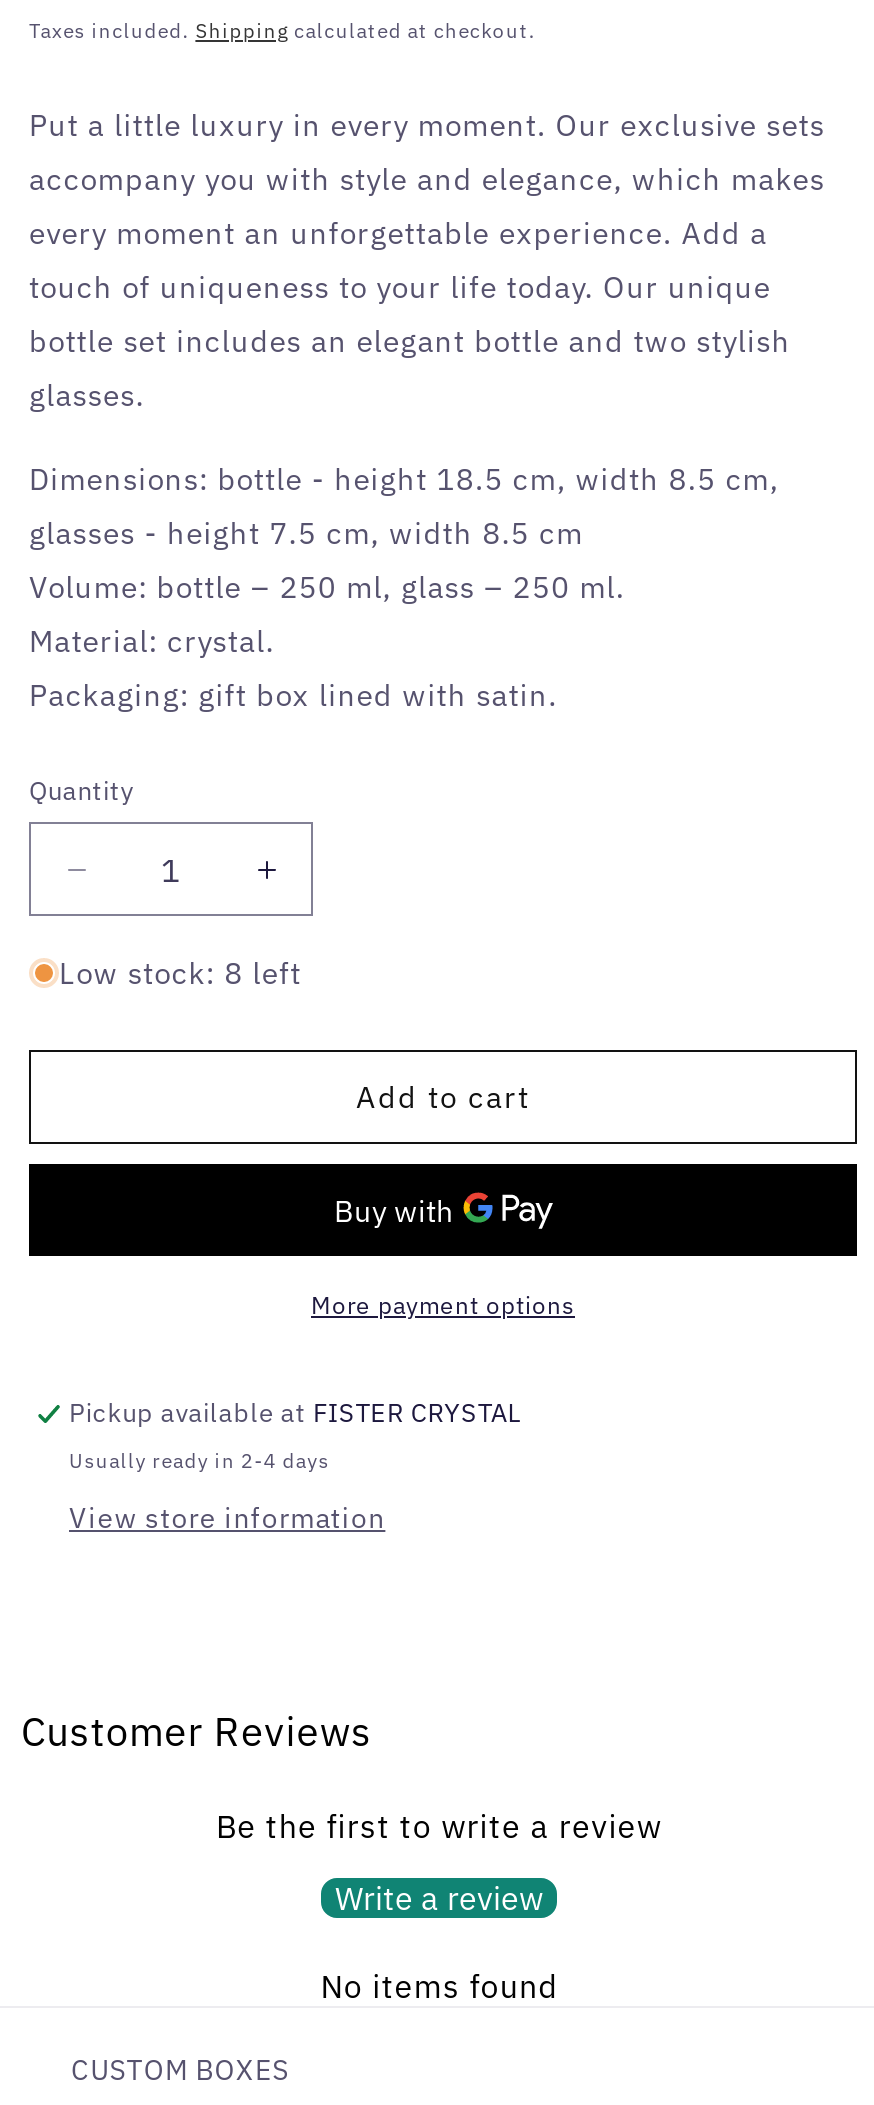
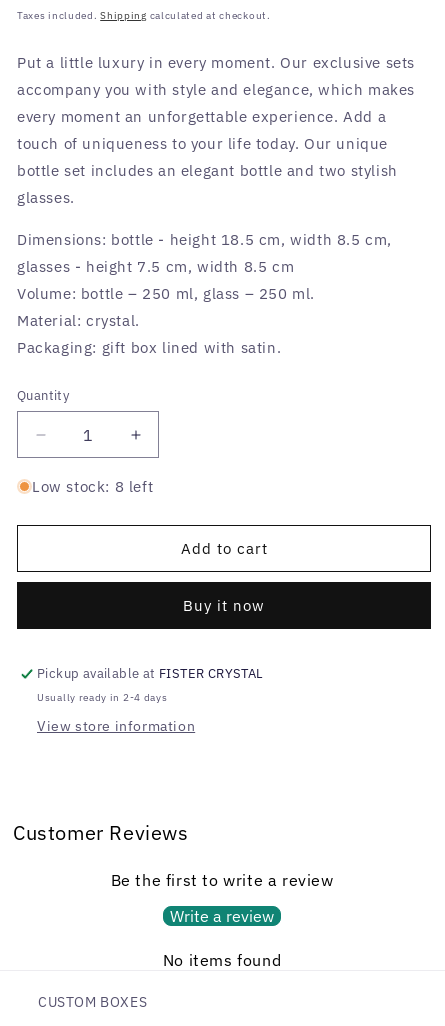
[311,1291,575,1321] More payment options -> [183,596,265,615] Buy it now

